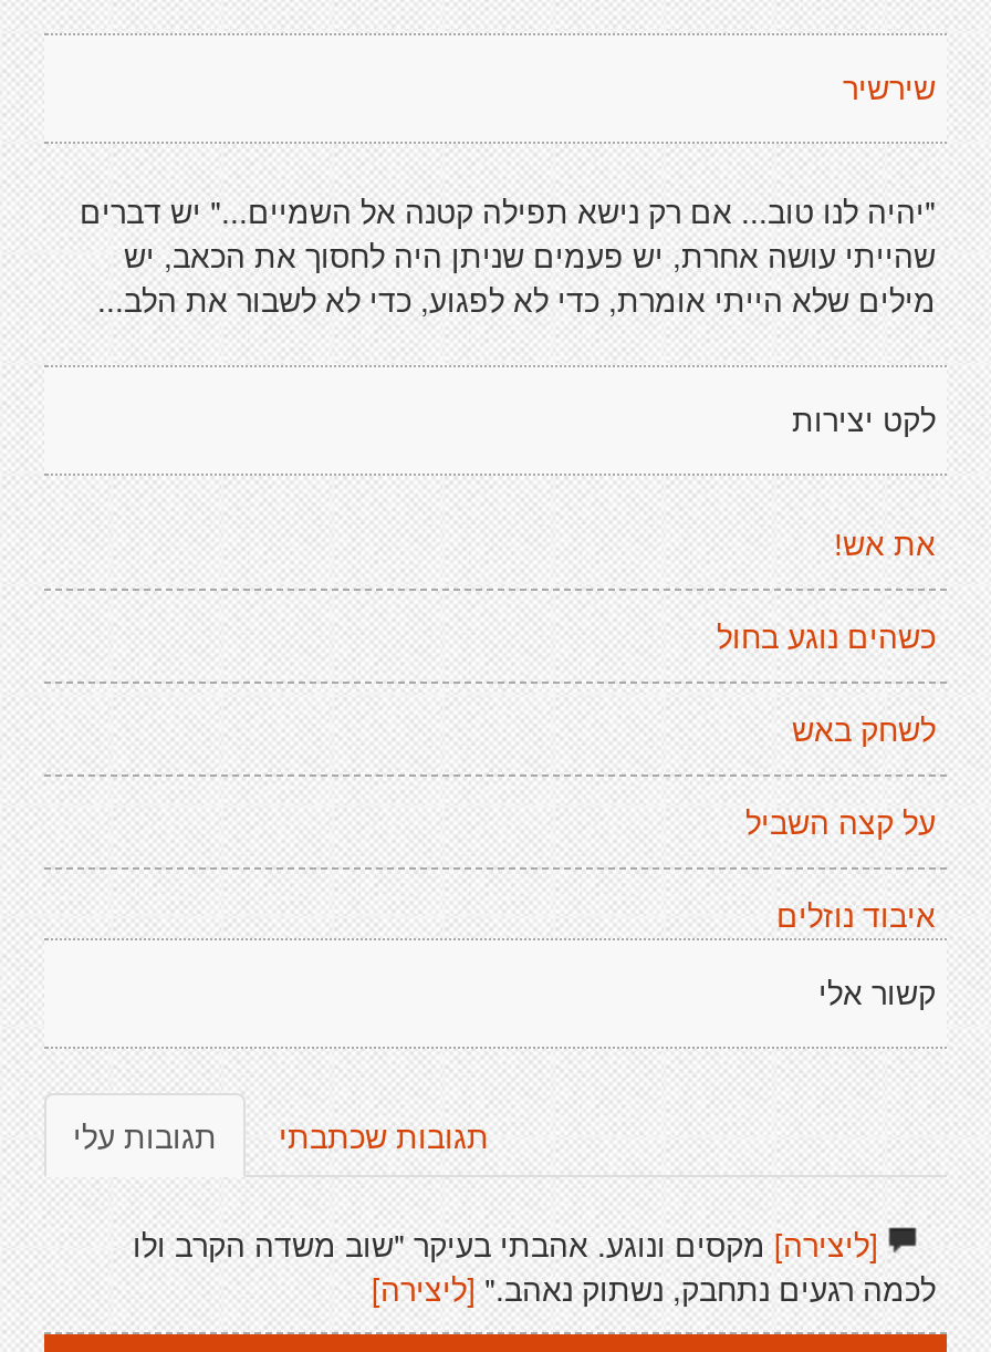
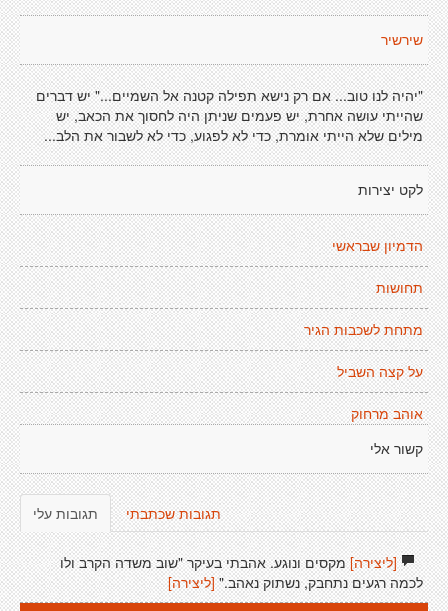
[834,527,936,562] את אש! -> [332,238,423,254] הדמיון שבראשי
[717,620,936,655] כשהים נוגע בחול -> [376,280,423,296] תחושות
[792,713,936,748] לשחק באש -> [304,322,423,338] מתחת לשכבות הגיר
[776,898,936,934] איבוד נוזלים -> [351,406,423,422] אוהב מרחוק

